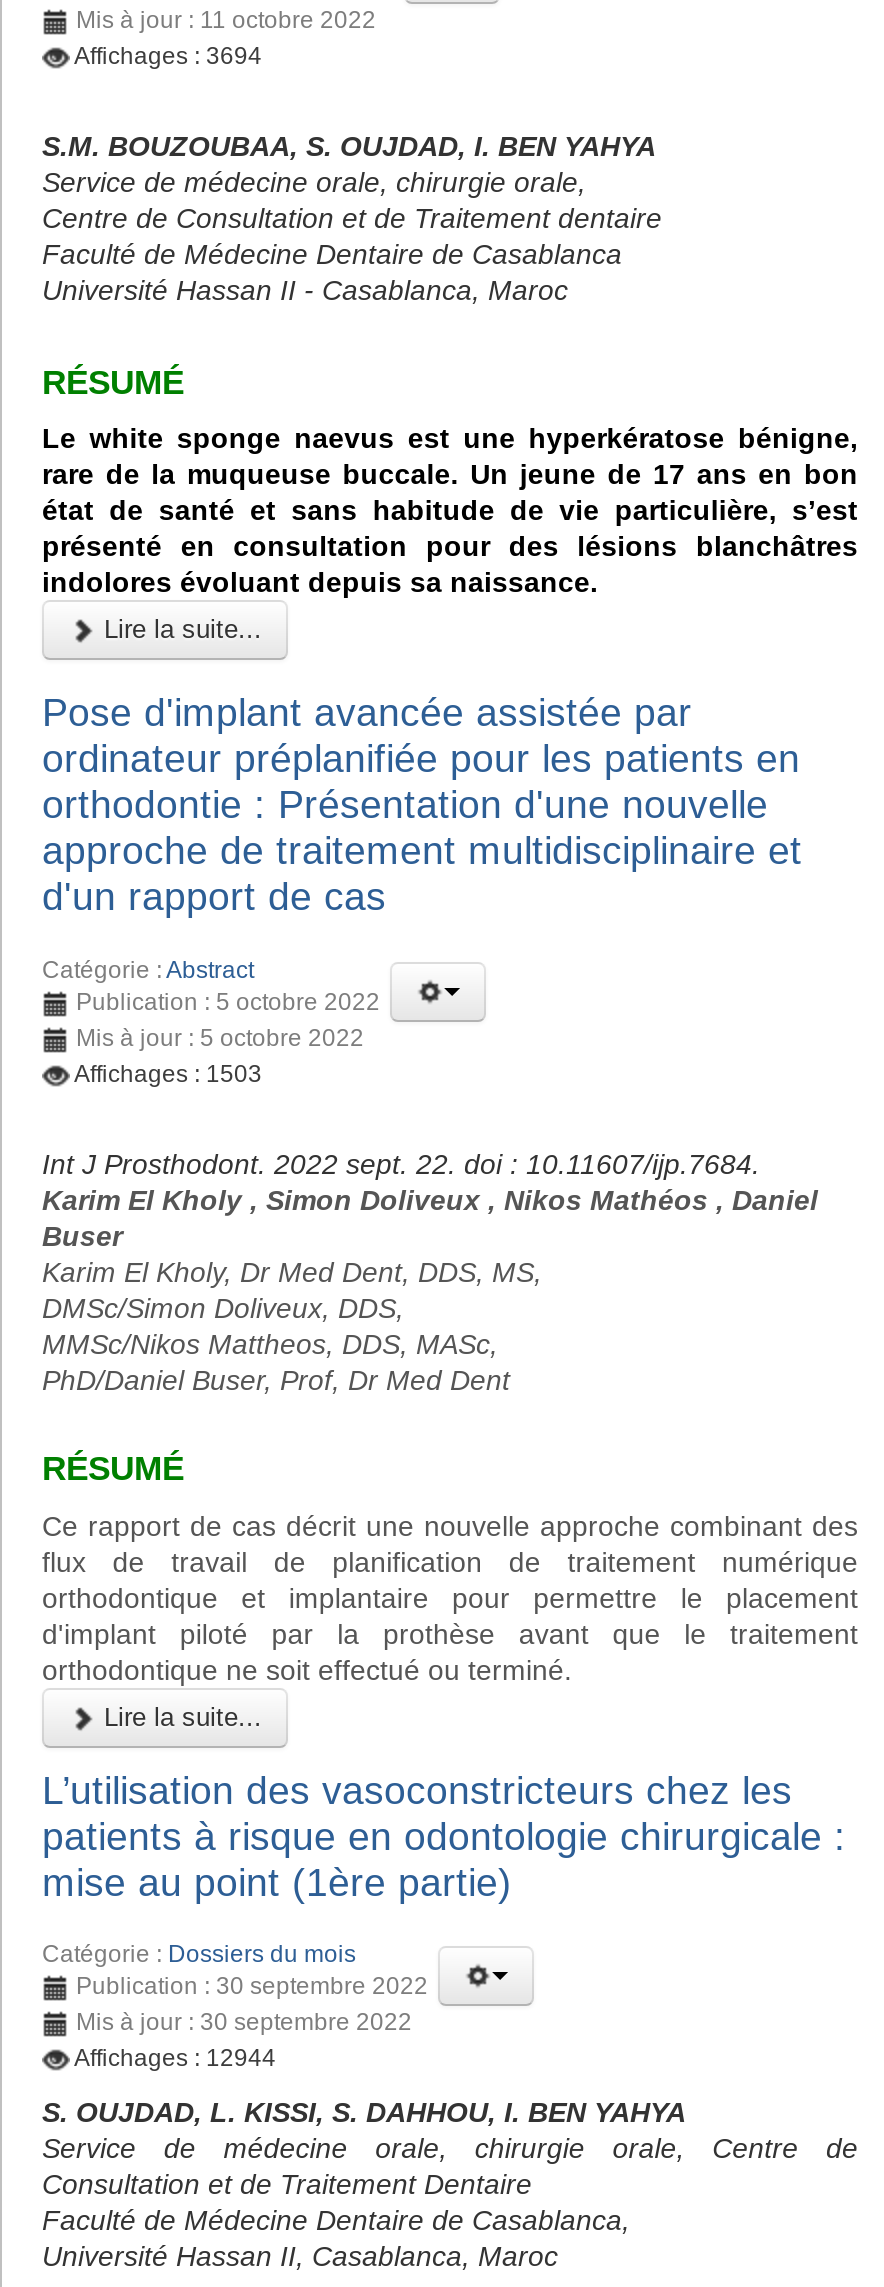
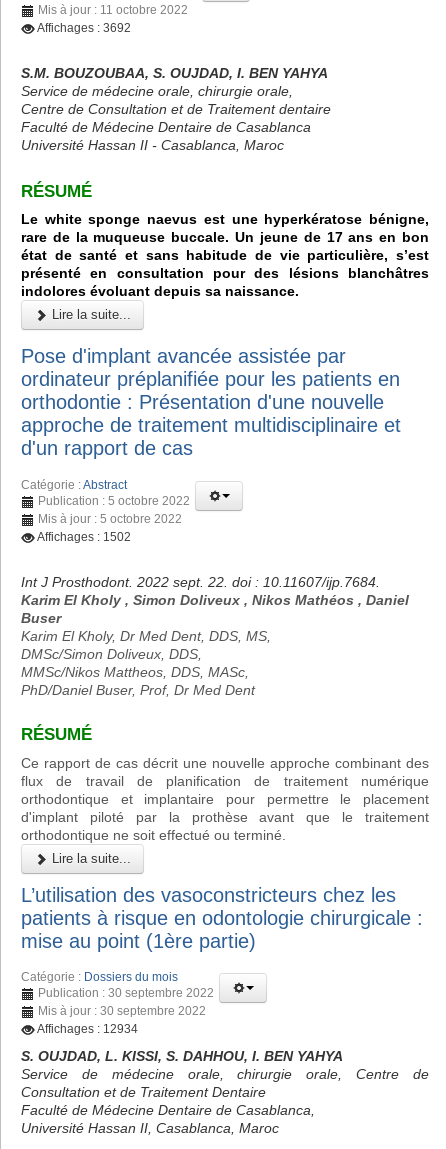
[74,41,262,69] Affichages : 3694 -> [37,21,131,35] Affichages : 3692
[74,1060,262,1088] Affichages : 1503 -> [37,530,131,544] Affichages : 1502
[74,2045,276,2073] Affichages : 12944 -> [37,1022,138,1036] Affichages : 12934

